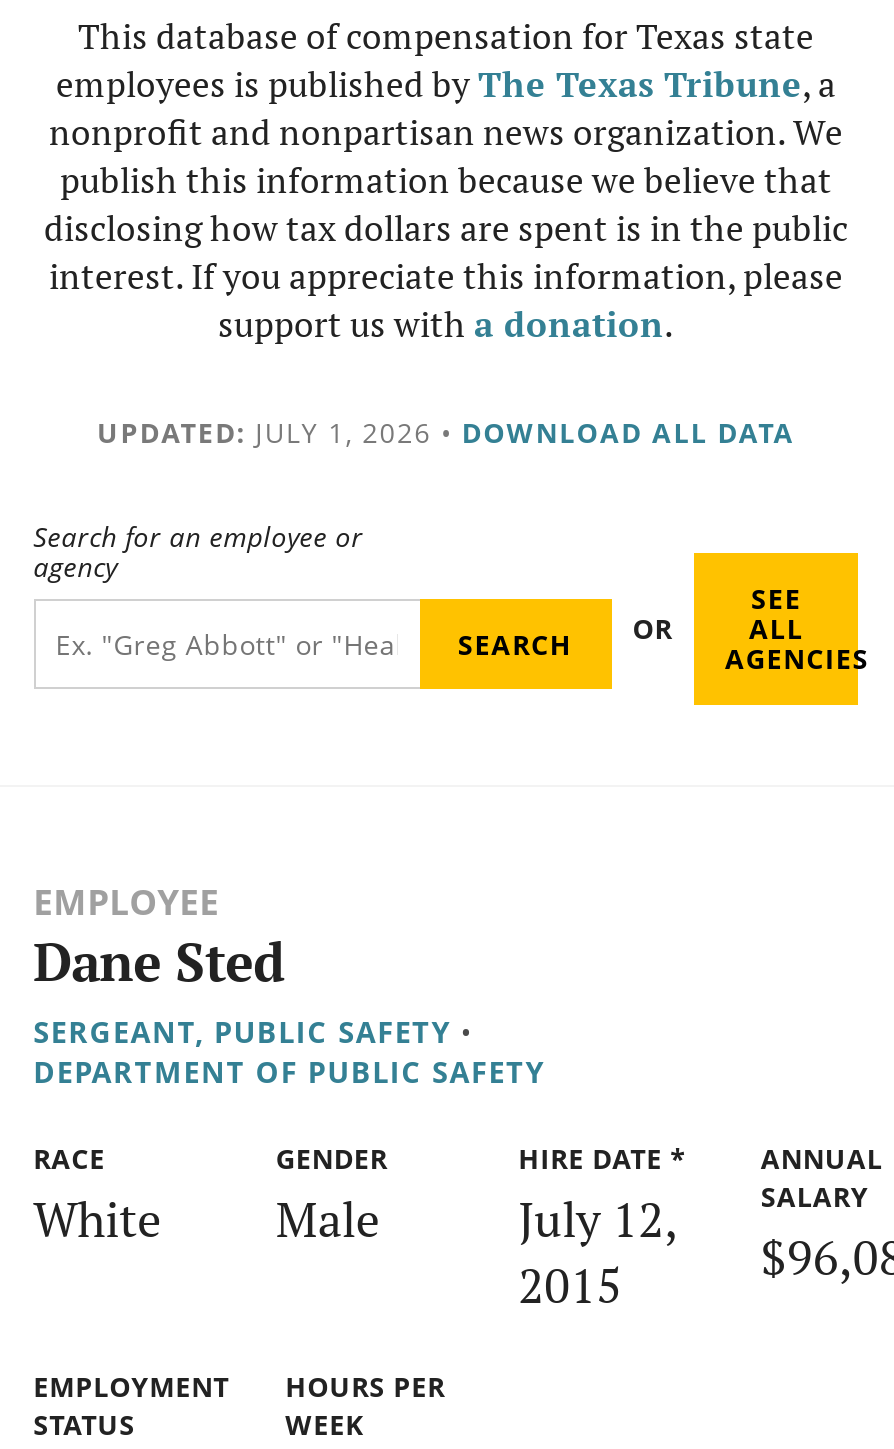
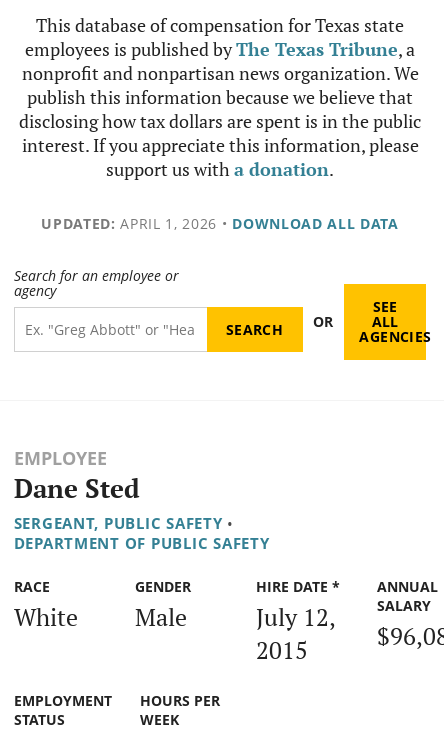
[97,413,795,451] UPDATED: JULY 1, 2026 • DOWNLOAD ALL DATA -> [41,214,399,233] UPDATED: APRIL 1, 2026 • DOWNLOAD ALL DATA

